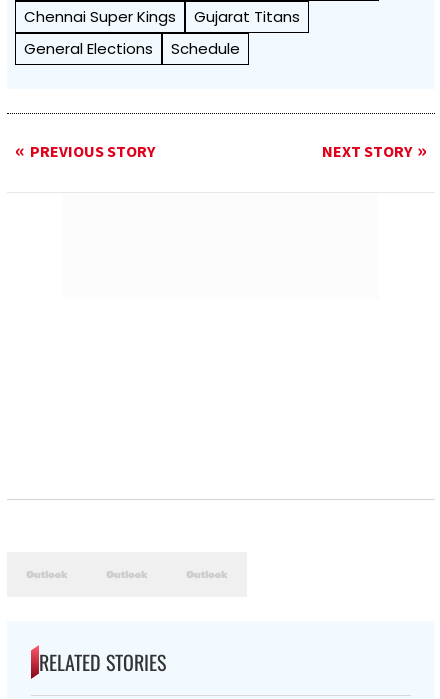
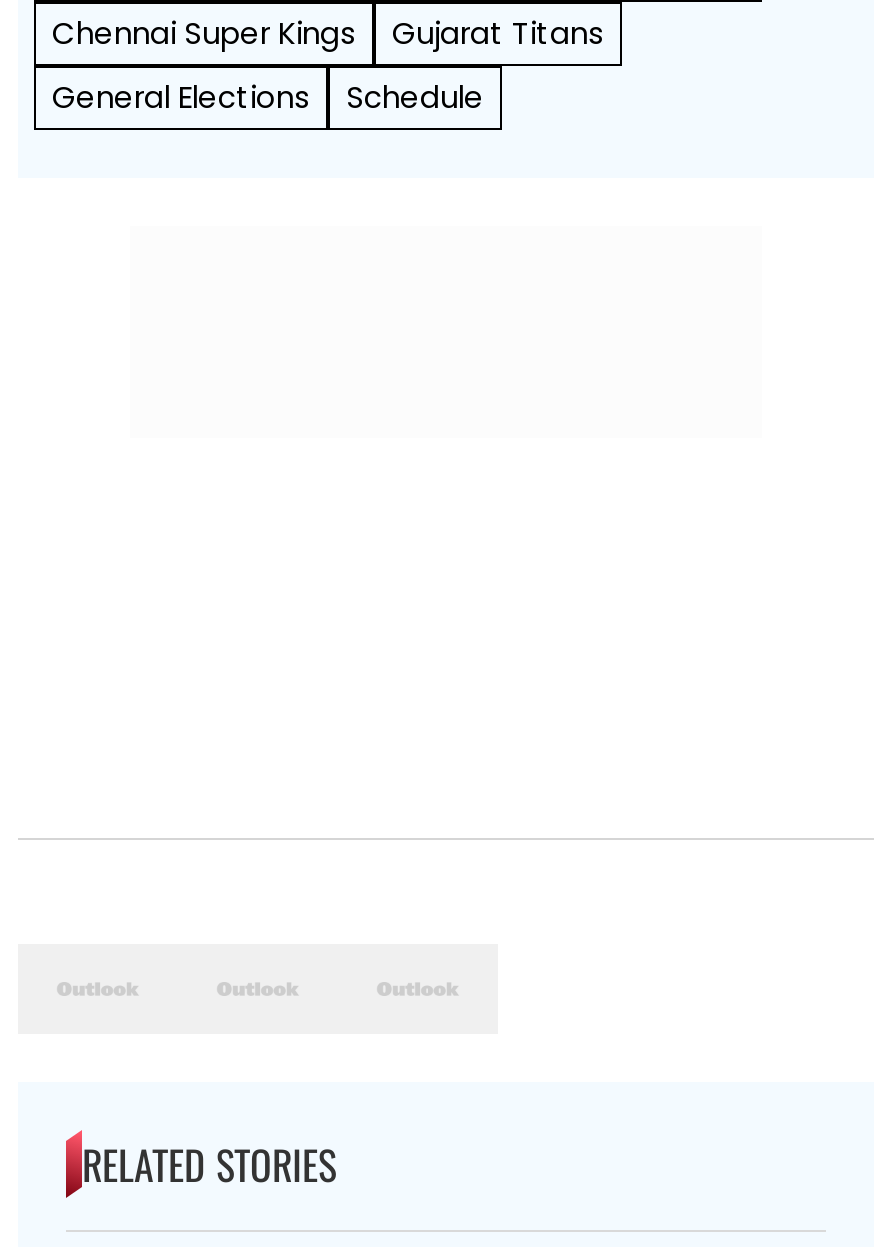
[30,141,412,163] PREVIOUS STORY | NEXT STORY -> none

